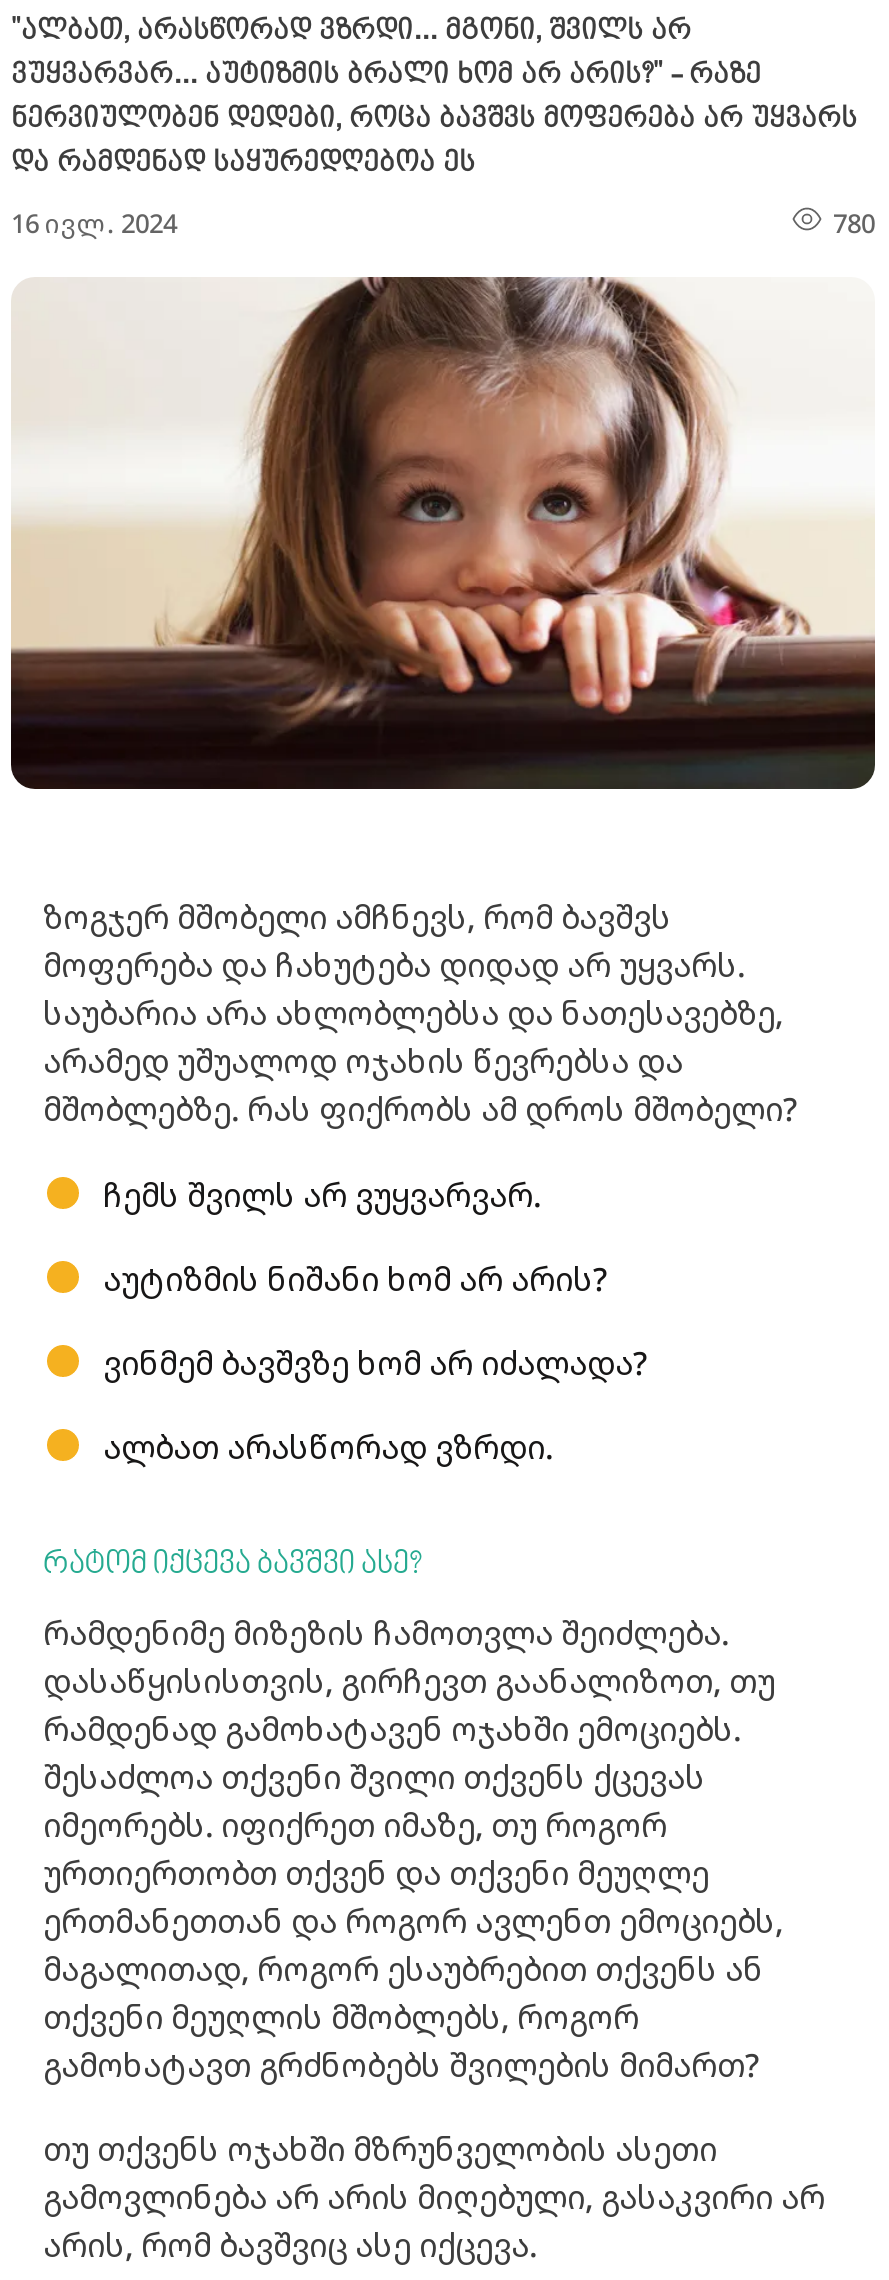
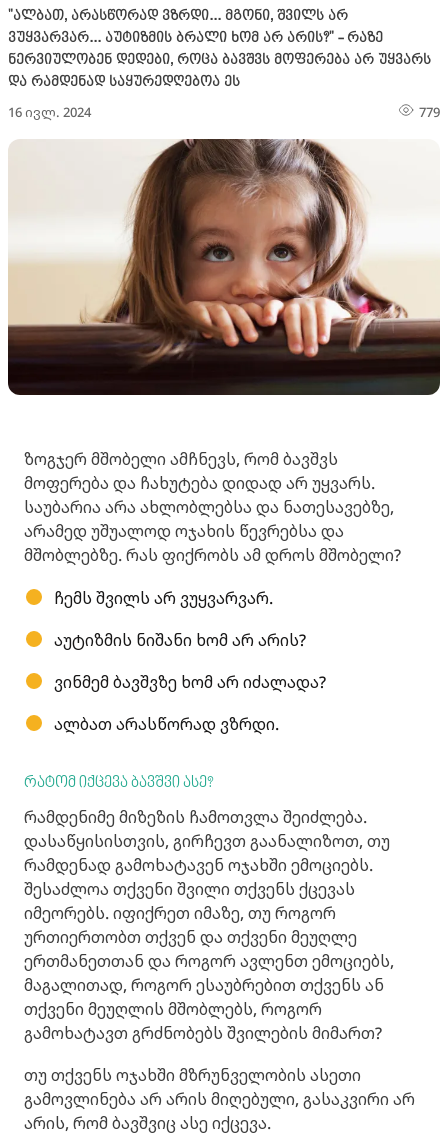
[833,205,875,241] 780 -> [419,103,440,121] 779

